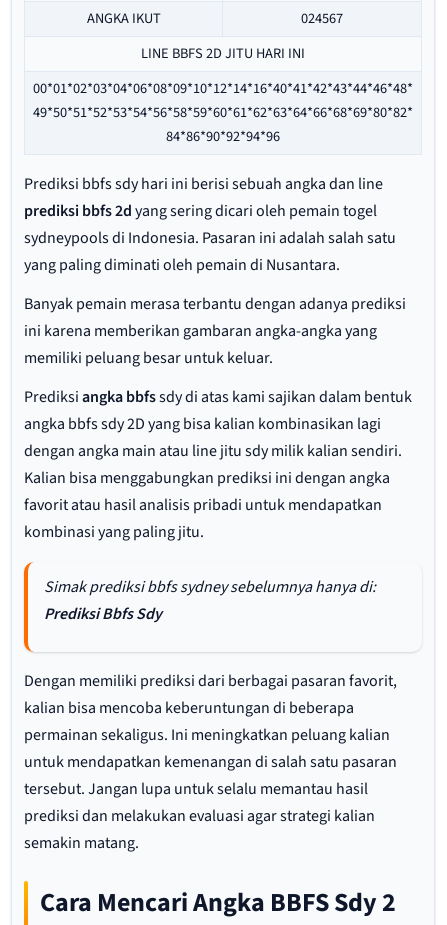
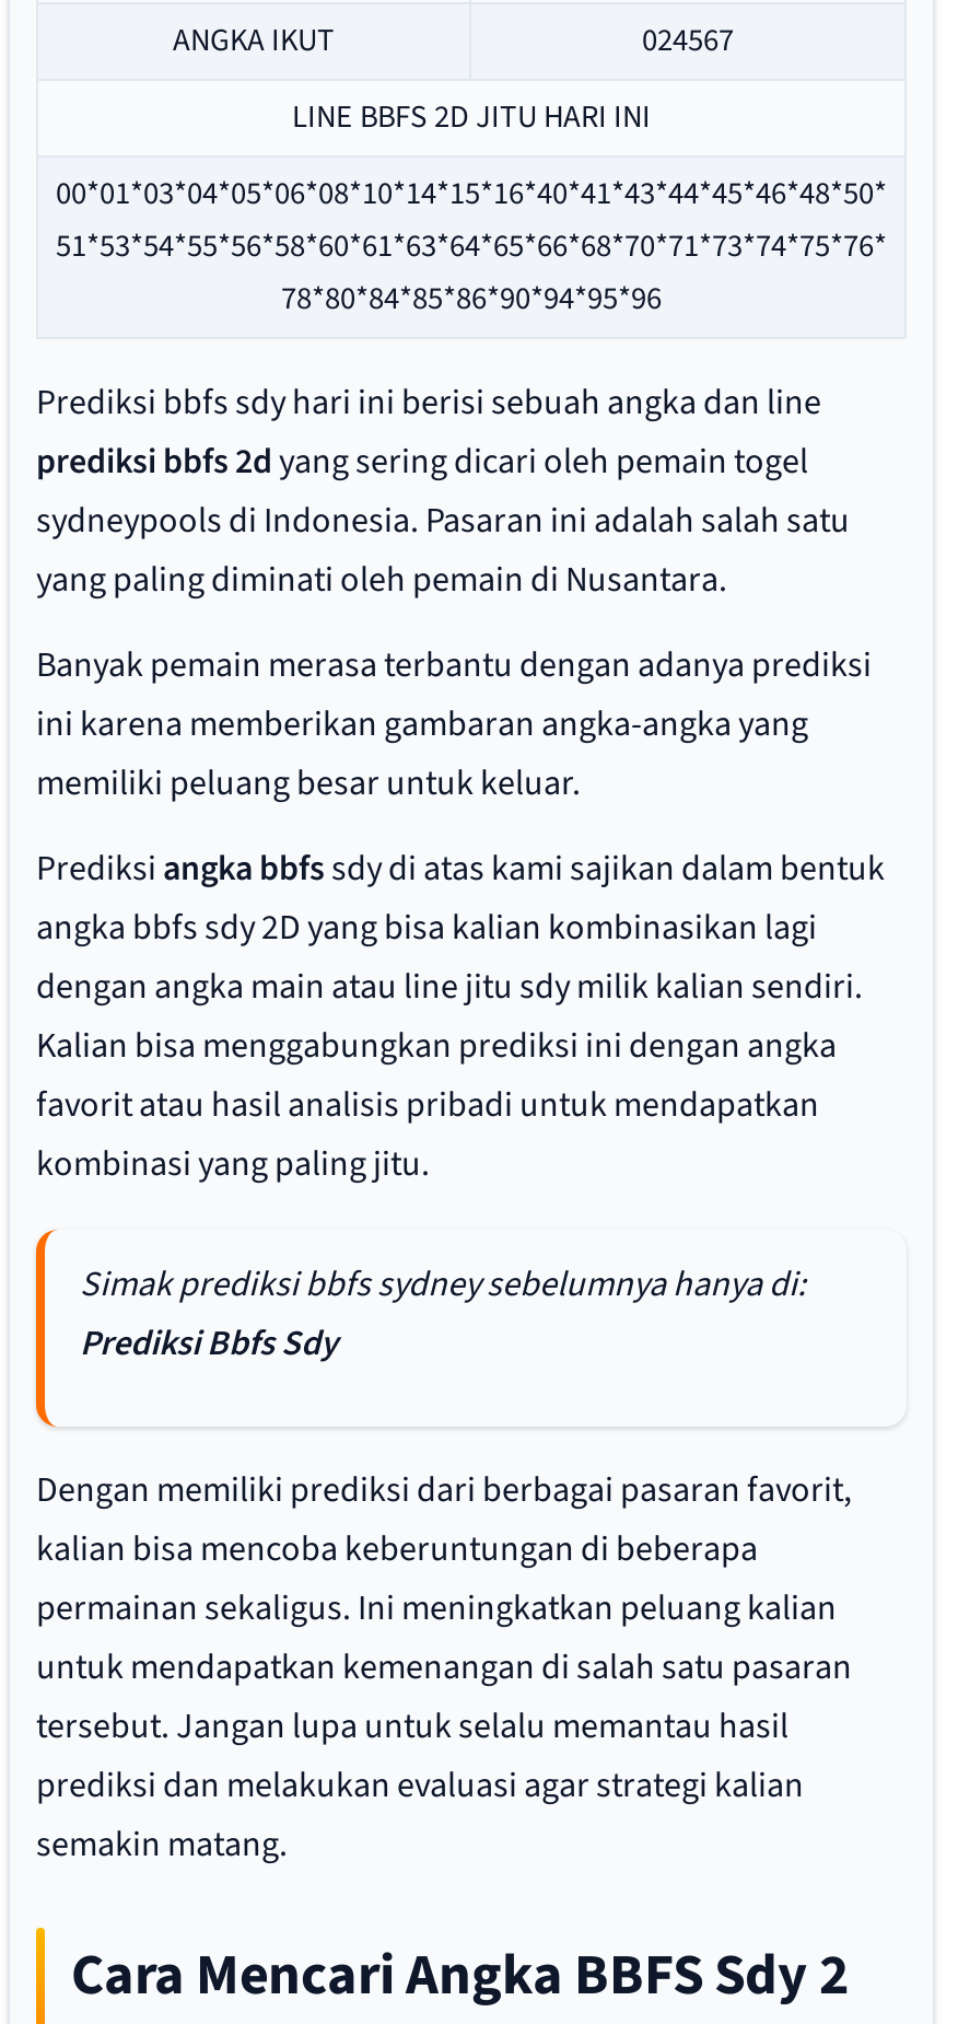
[33,78,413,99] 00*01*02*03*04*06*08*09*10*12*14*16*40*41*42*43*44*46*48* -> [56,170,887,216] 00*01*03*04*05*06*08*10*14*15*16*40*41*43*44*45*46*48*50*
[33,102,413,123] 49*50*51*52*53*54*56*58*59*60*61*62*63*64*66*68*69*80*82* -> [56,222,887,268] 51*53*54*55*56*58*60*61*63*64*65*66*68*70*71*73*74*75*76*
[166,126,280,147] 84*86*90*92*94*96 -> [281,275,662,321] 78*80*84*85*86*90*94*95*96

